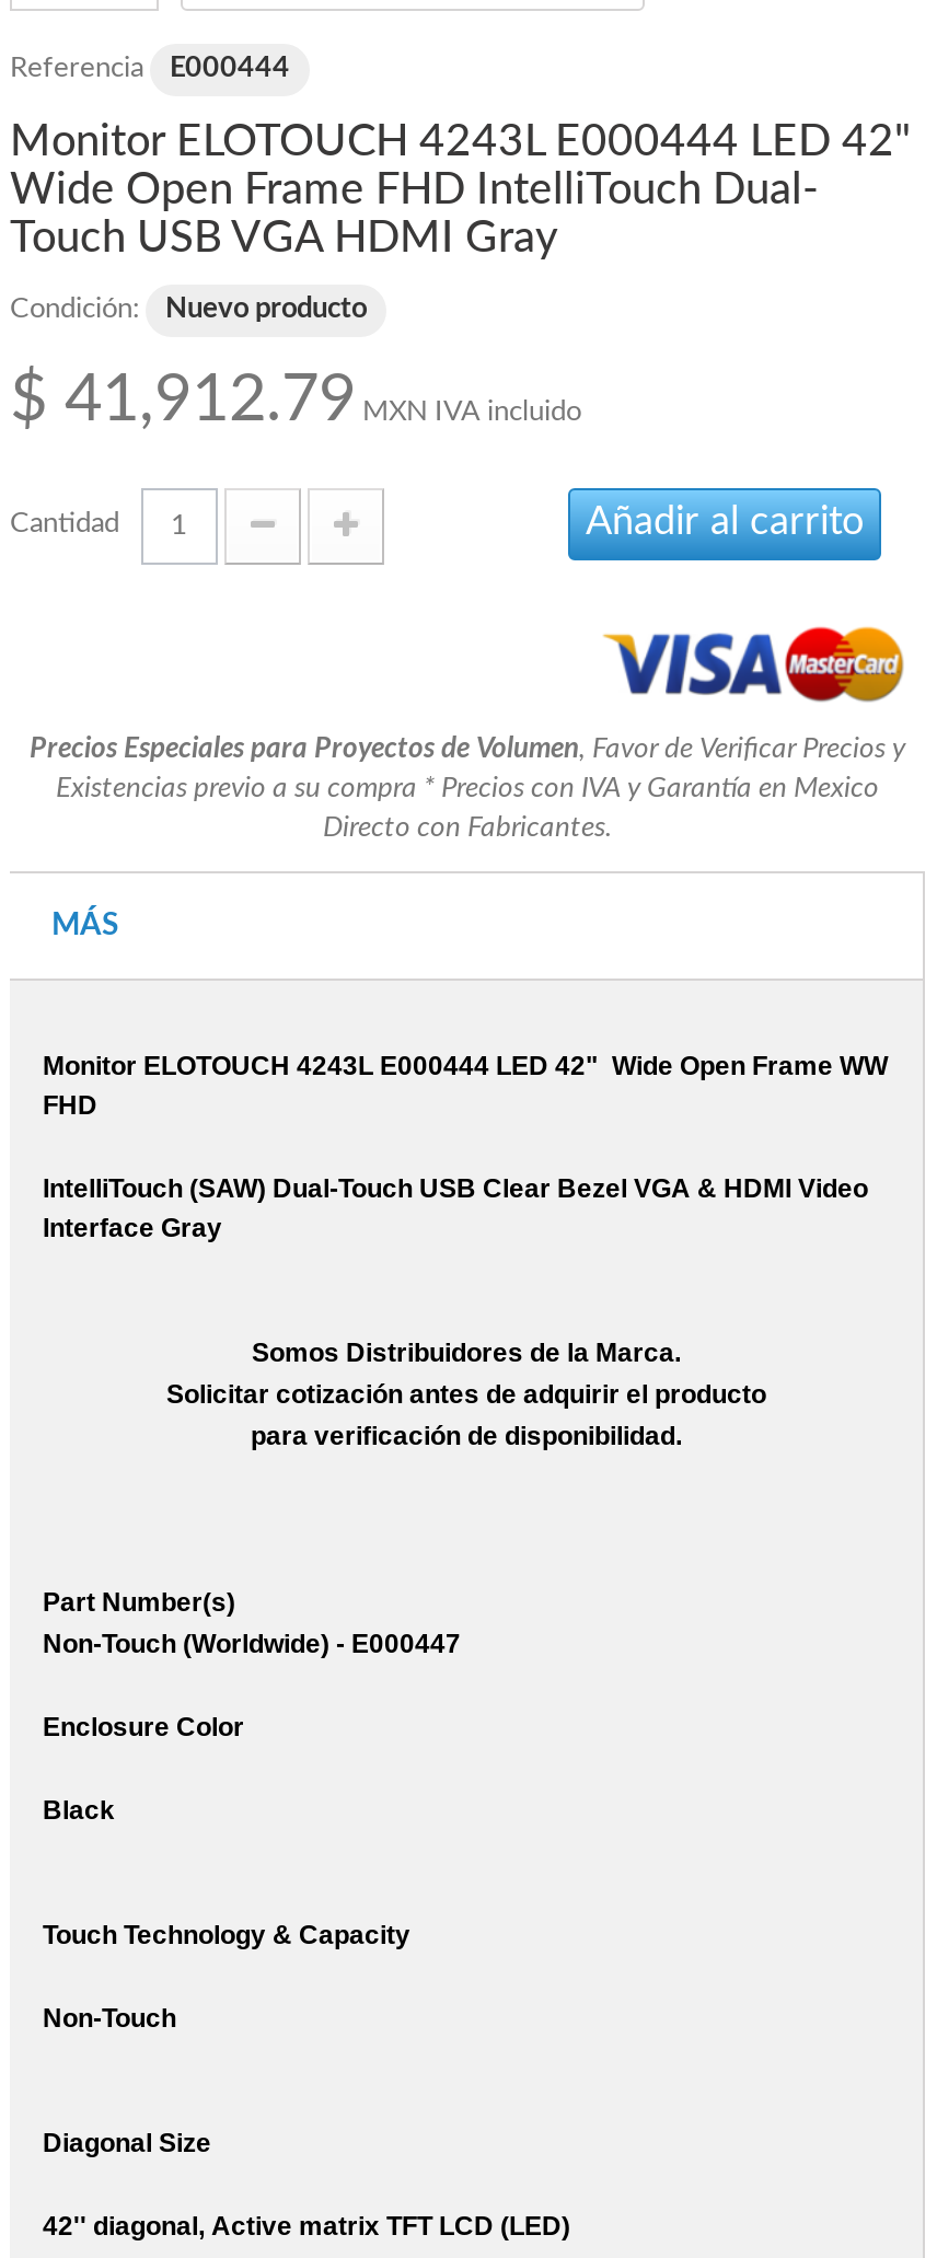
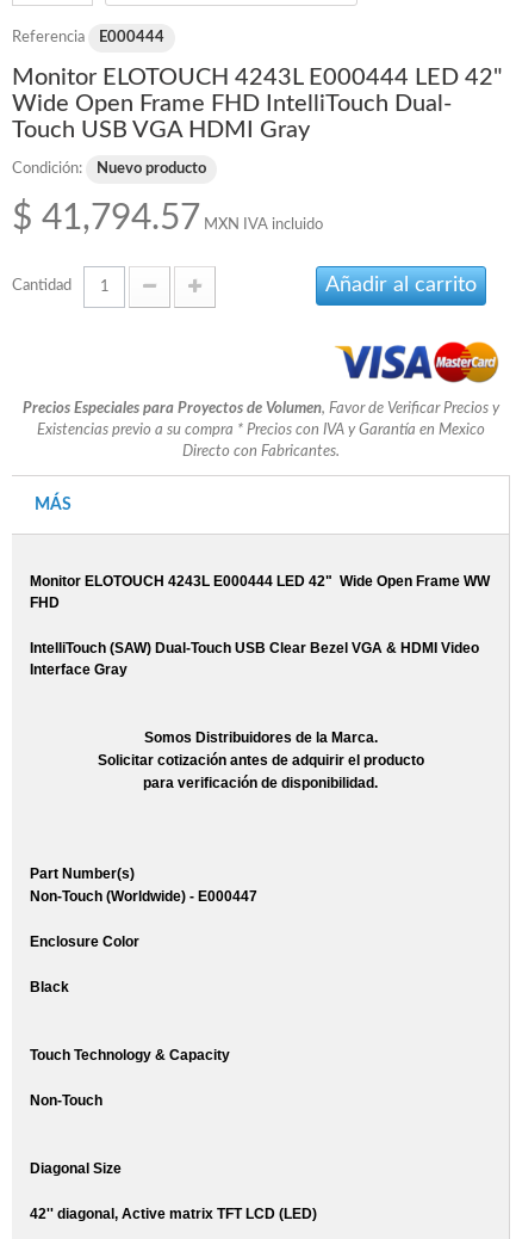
[10,368,581,433] $ 41,912.79 MXN IVA incluido -> [12,201,323,236] $ 41,794.57 MXN IVA incluido

